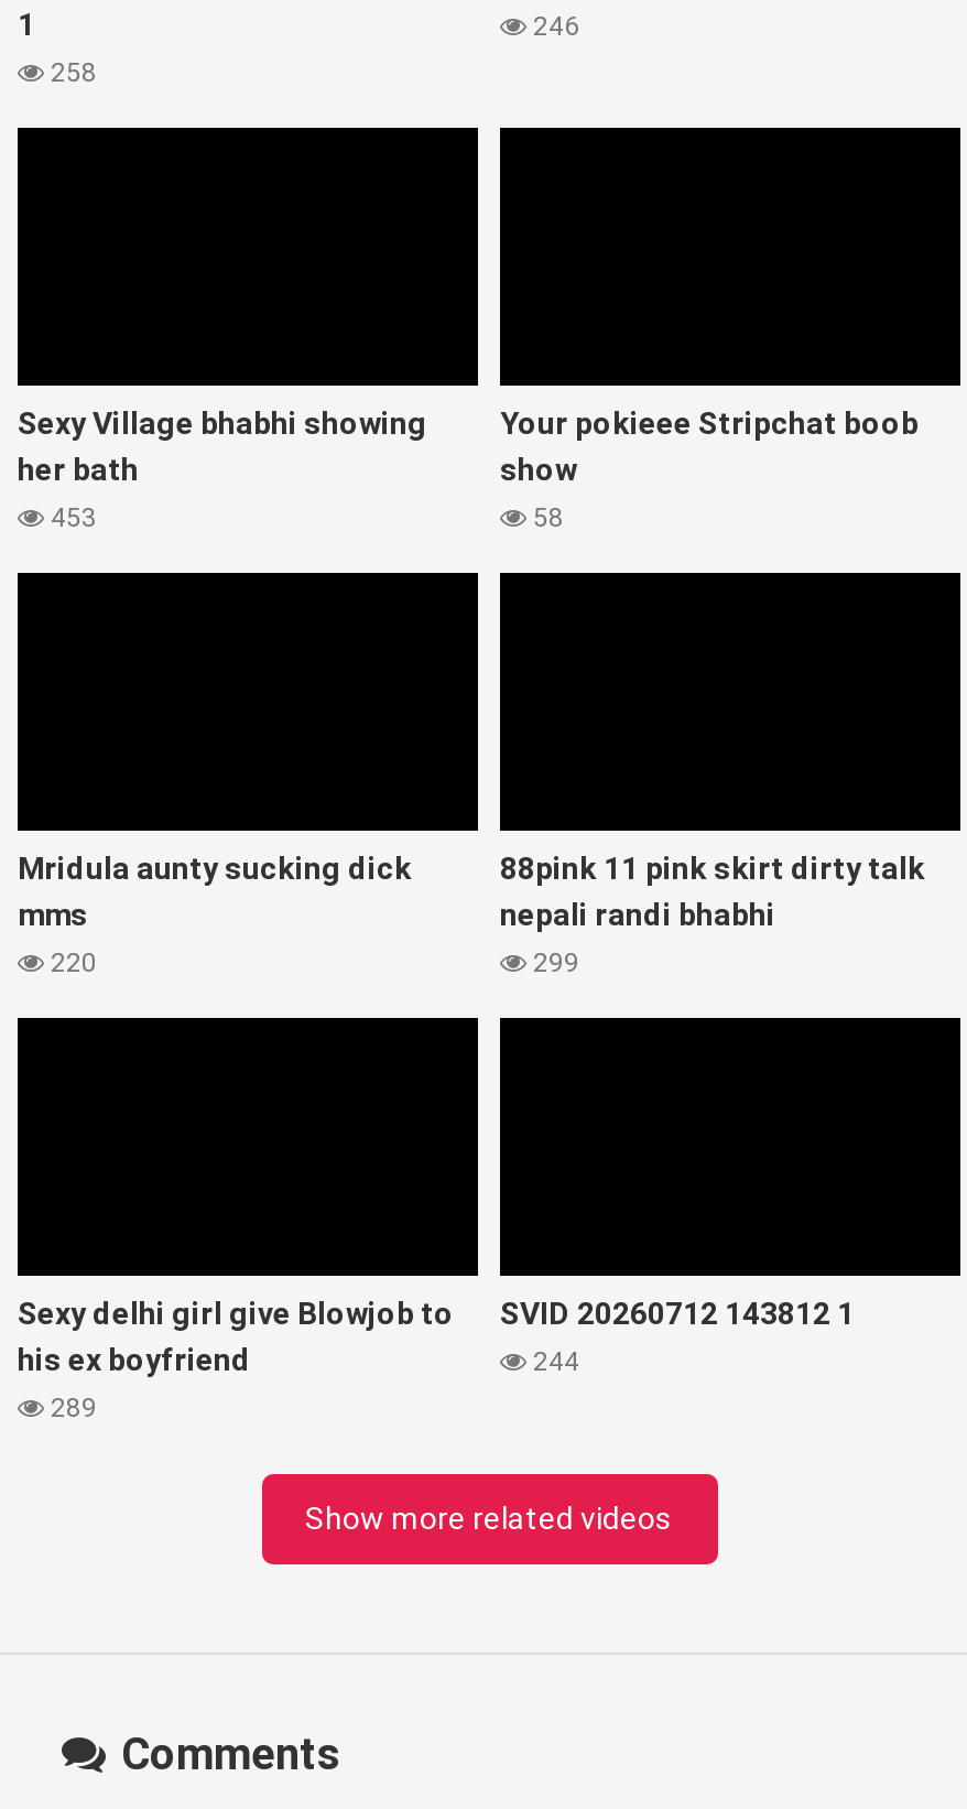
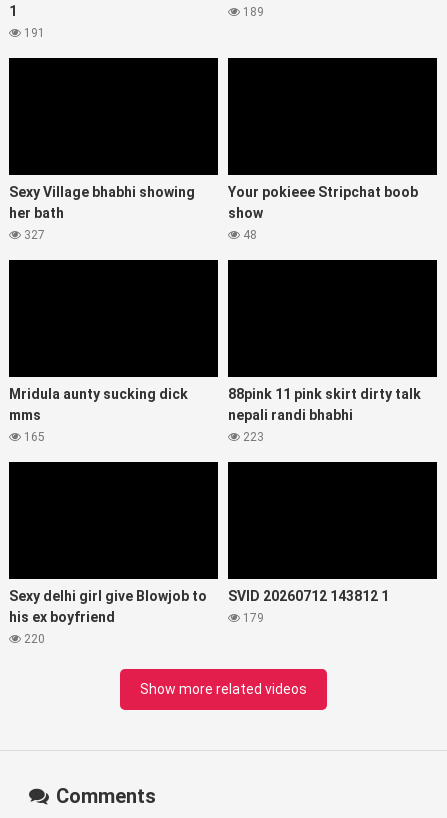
[526,12,579,43] 246 -> [240,5,264,19] 189
[44,58,97,89] 258 -> [21,26,45,40] 191
[44,503,97,534] 453 -> [21,228,45,242] 327
[526,503,564,534] 58 -> [240,228,257,242] 48
[44,948,97,979] 220 -> [21,430,45,444] 165
[526,948,579,979] 299 -> [240,430,264,444] 223
[526,1347,579,1377] 244 -> [240,611,264,625] 179
[44,1393,97,1424] 289 -> [21,632,45,646] 220

